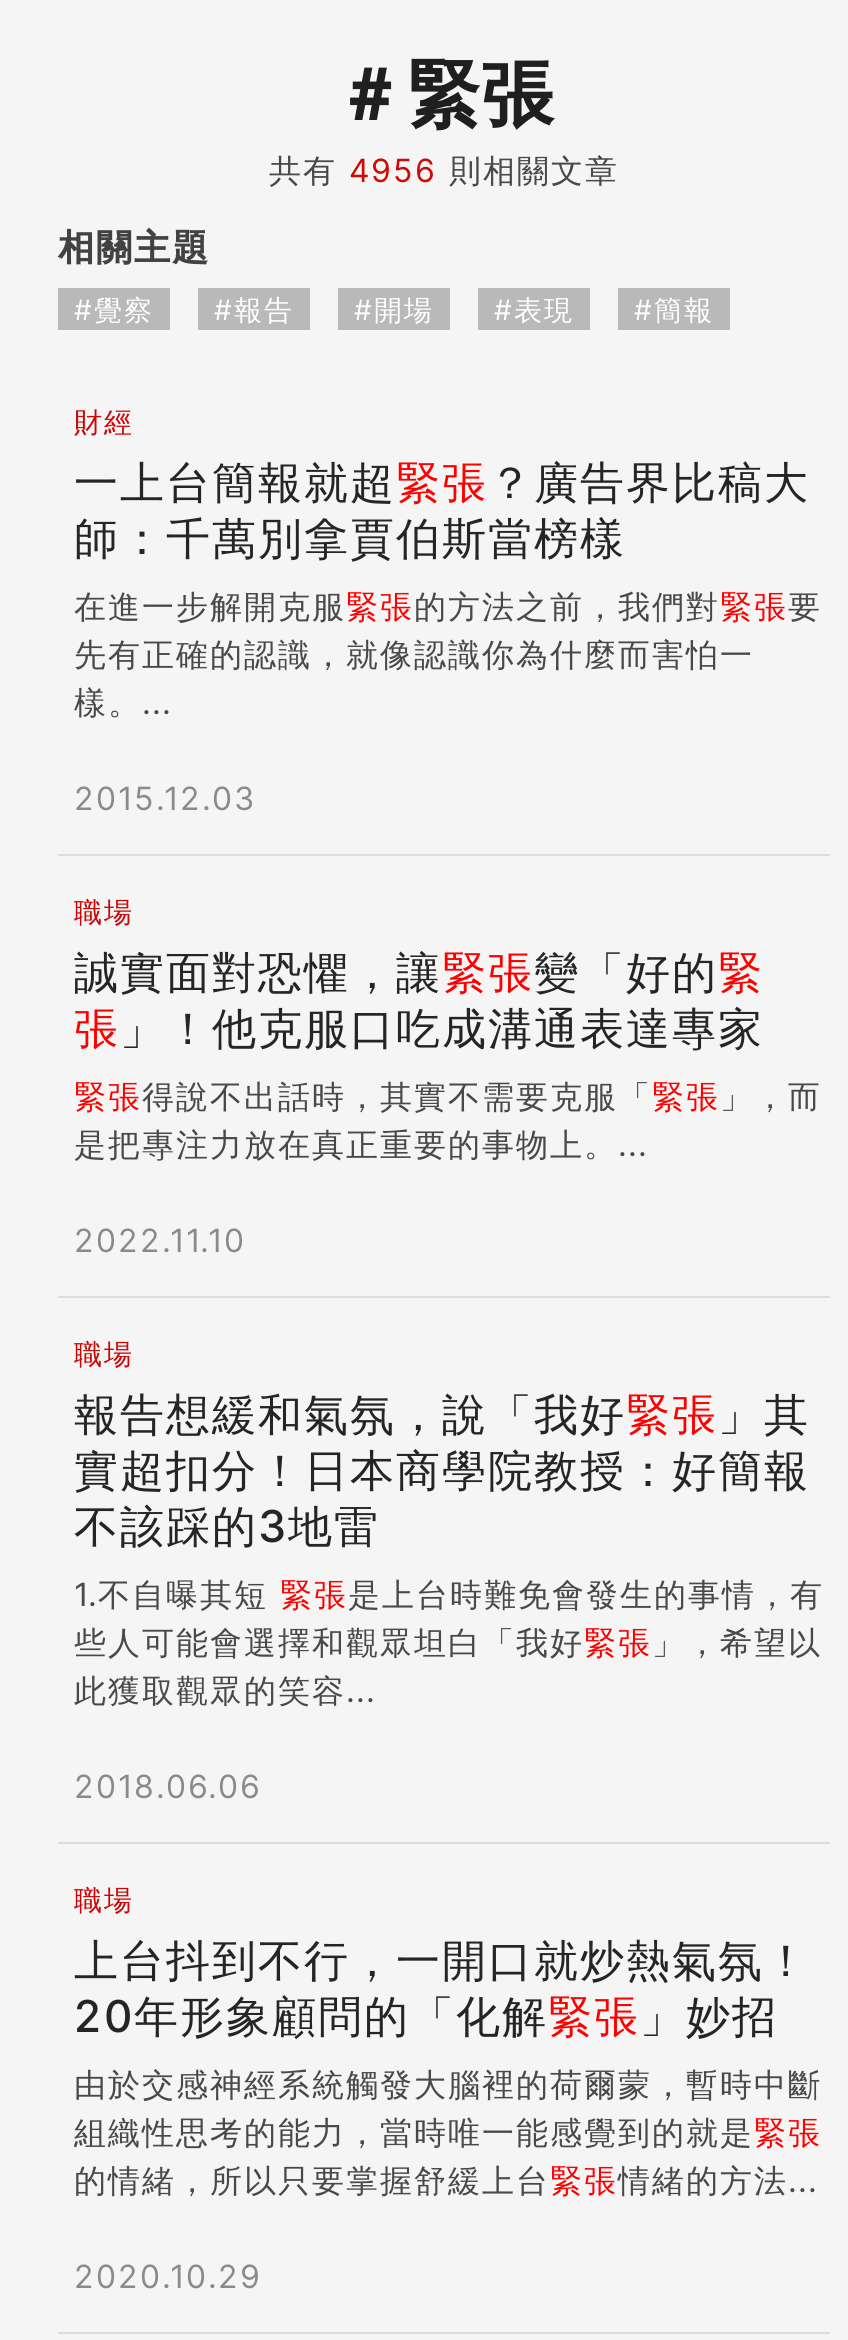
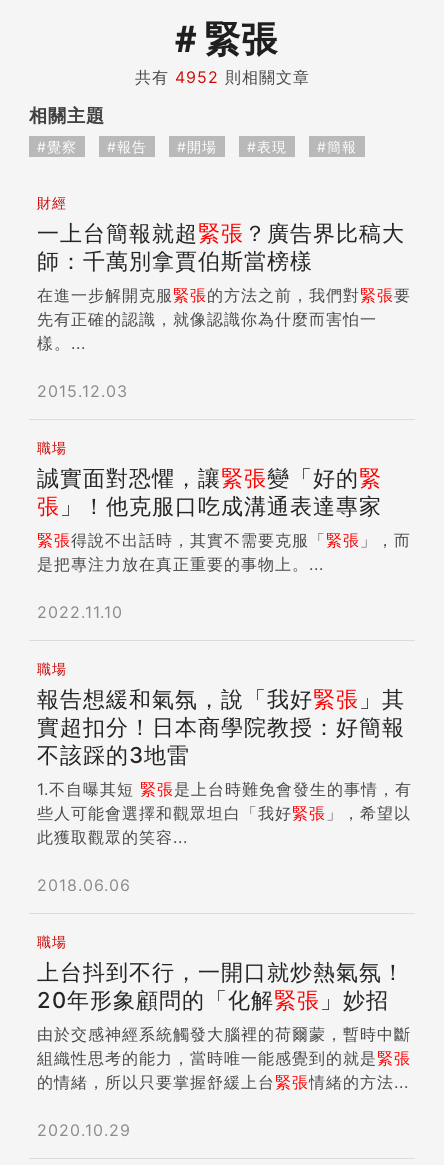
[269,150,619,190] 共有4956則相關文章 -> [134,67,309,87] 共有4952則相關文章

